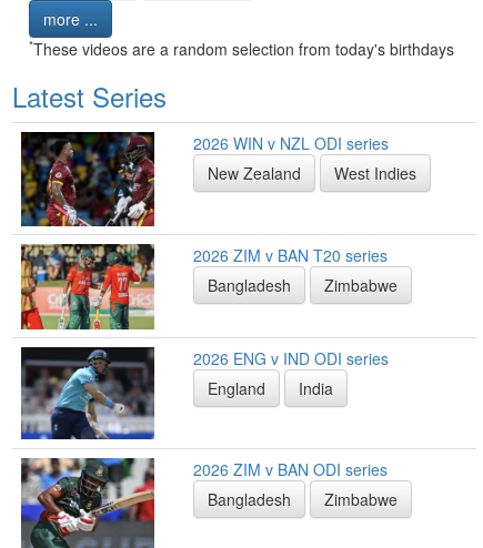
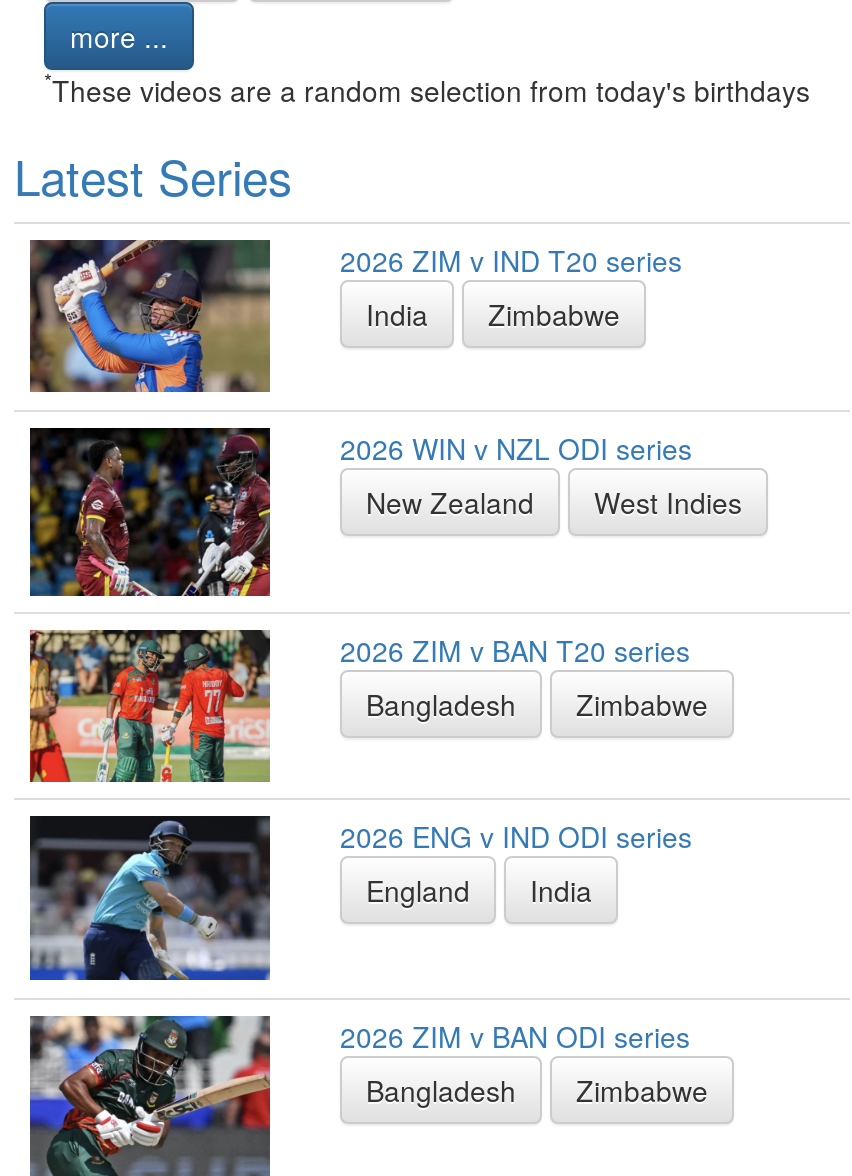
none -> [30,238,682,394] [image] | 2026 ZIM v IND T20 series | India | Zimbabwe

